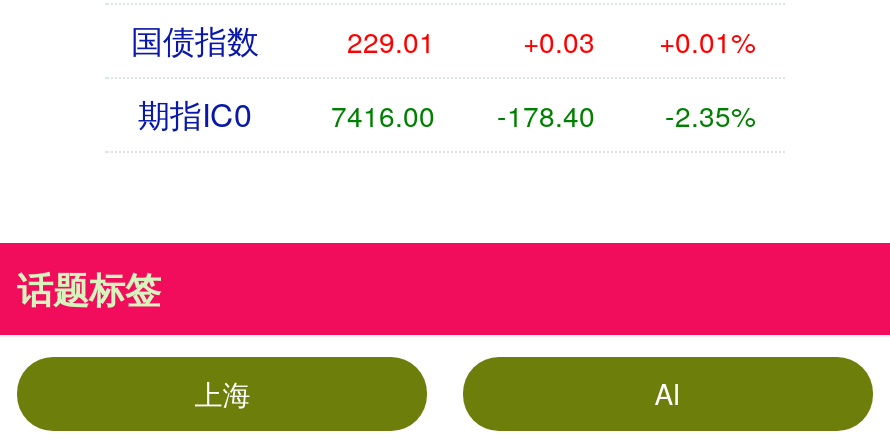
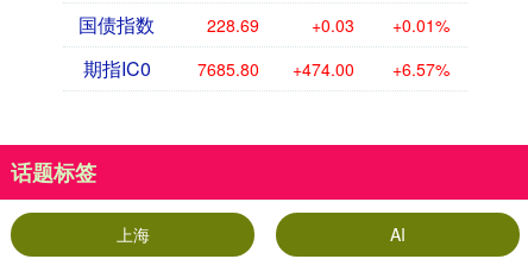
[347,21,435,61] 229.01 -> [207,13,259,37] 228.69
[331,95,435,135] 7416.00 -> [197,57,259,81] 7685.80
[497,95,595,135] -178.40 -> [293,57,354,81] +474.00
[665,95,755,135] -2.35% -> [392,57,450,81] +6.57%

